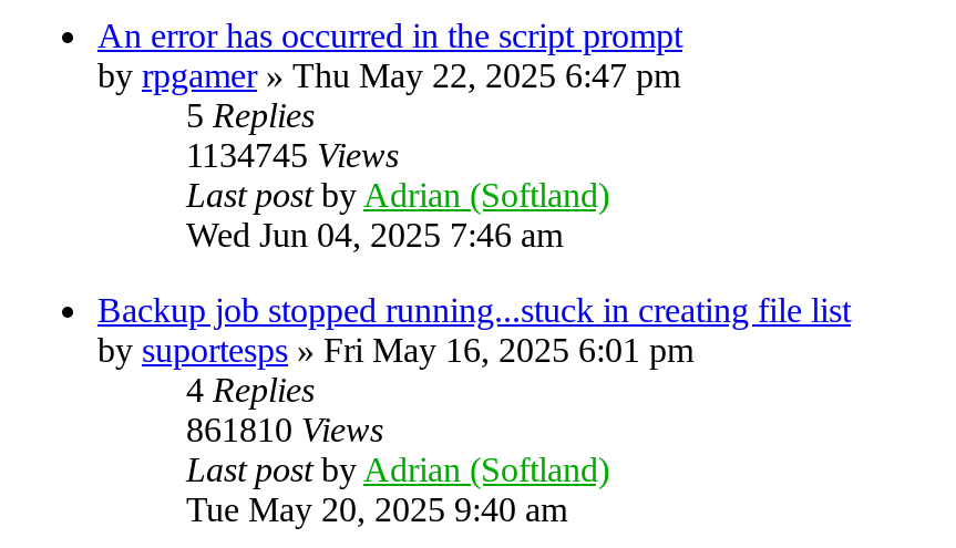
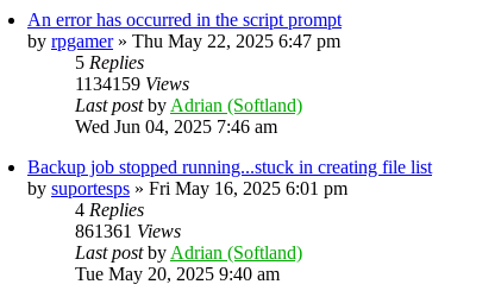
[186,137,399,174] 1134745 Views -> [75,74,189,94] 1134159 Views
[186,411,383,449] 861810 Views -> [75,221,181,242] 861361 Views

